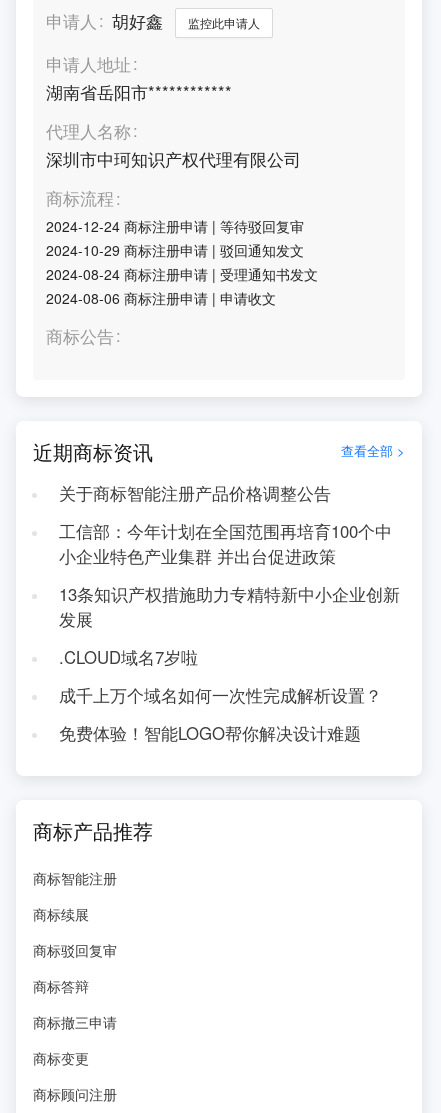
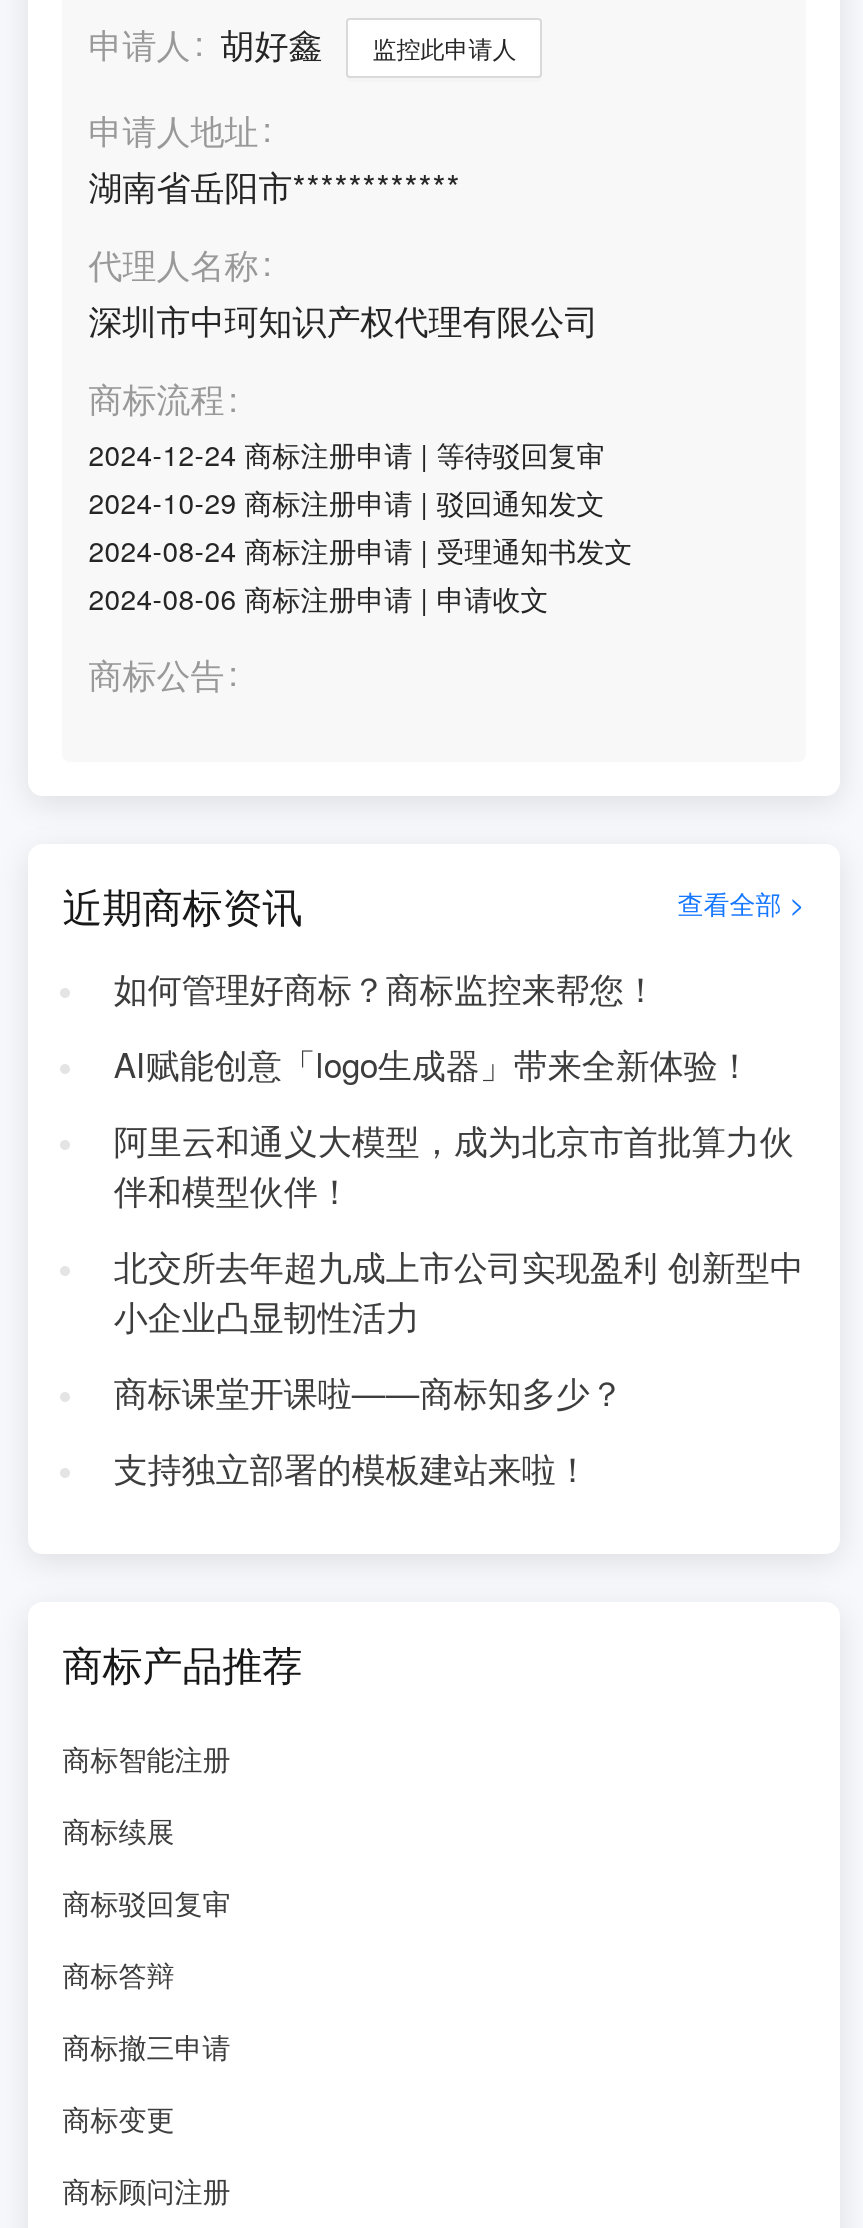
[59,481,331,505] 关于商标智能注册产品价格调整公告 -> [114,964,658,1012] 如何管理好商标？商标监控来帮您！
[59,519,392,568] 工信部：今年计划在全国范围再培育100个中 | 小企业特色产业集群 并出台促进政策 -> [114,1040,752,1088] AI赋能创意「logo生成器」带来全新体验！
[59,582,400,631] 13条知识产权措施助力专精特新中小企业创新 | 发展 -> [114,1116,794,1214] 阿里云和通义大模型，成为北京市首批算力伙 | 伴和模型伙伴！
[59,645,198,669] .CLOUD域名7岁啦 -> [114,1242,804,1340] 北交所去年超九成上市公司实现盈利 创新型中 | 小企业凸显韧性活力
[59,683,382,707] 成千上万个域名如何一次性完成解析设置？ -> [114,1368,624,1416] 商标课堂开课啦——商标知多少？
[59,721,361,745] 免费体验！智能LOGO帮你解决设计难题 -> [114,1444,590,1492] 支持独立部署的模板建站来啦！

